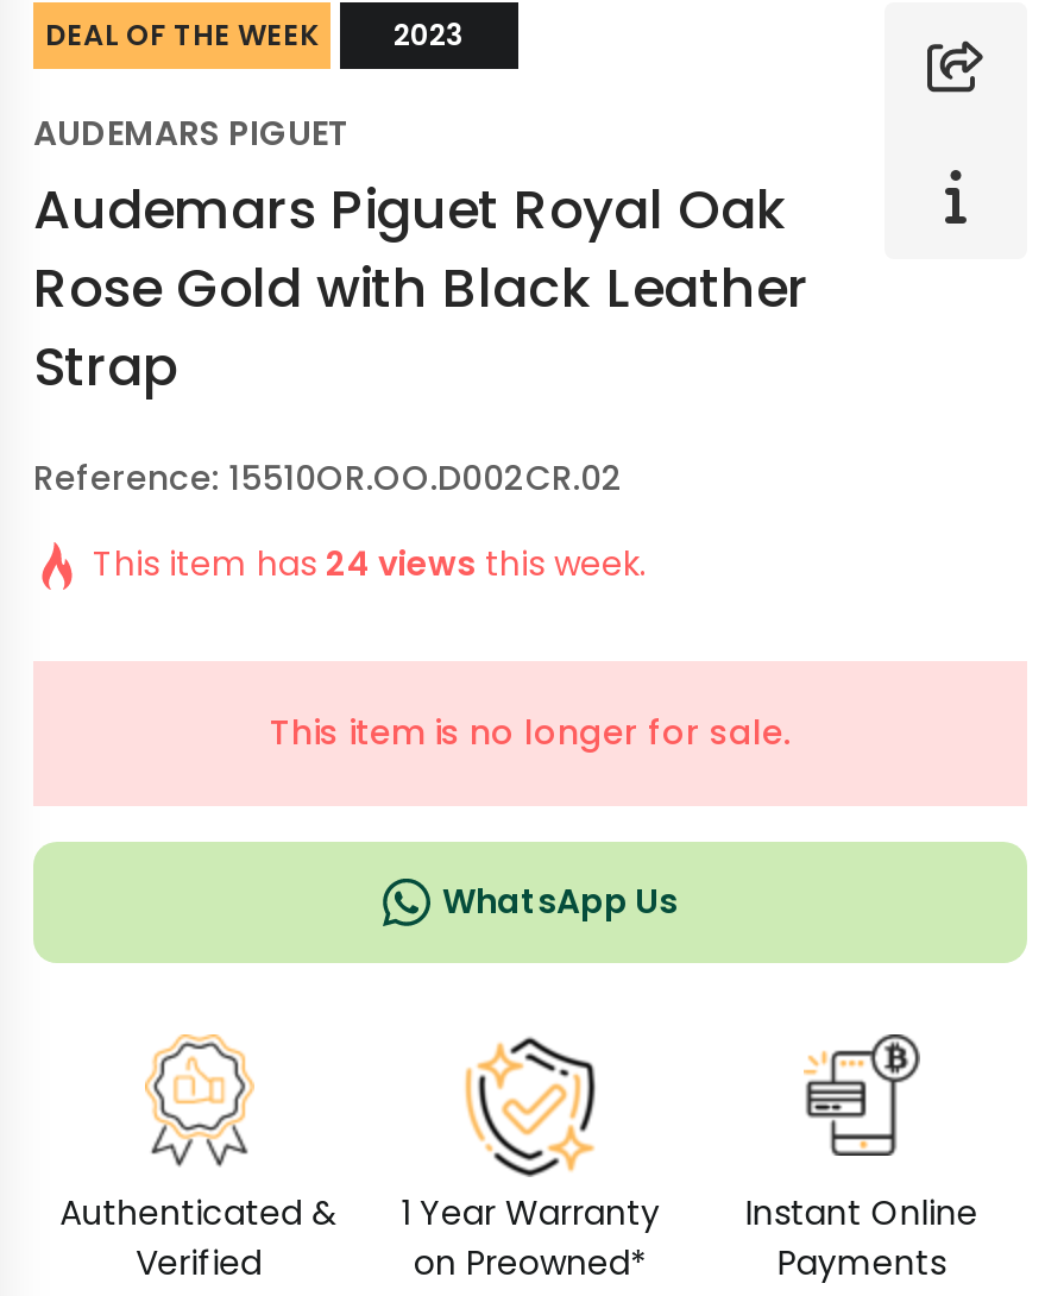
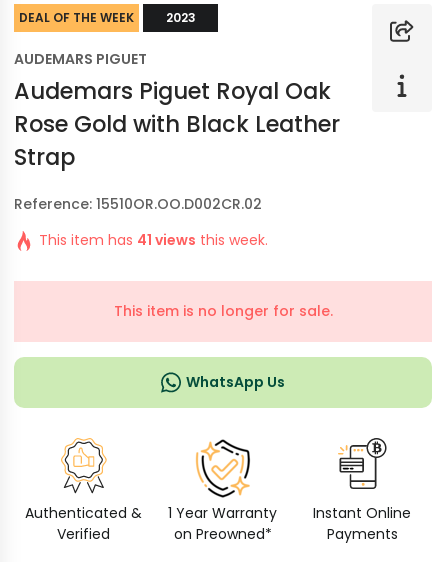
[93,540,647,587] This item has 24 views this week. -> [39,230,268,250] This item has 41 views this week.

